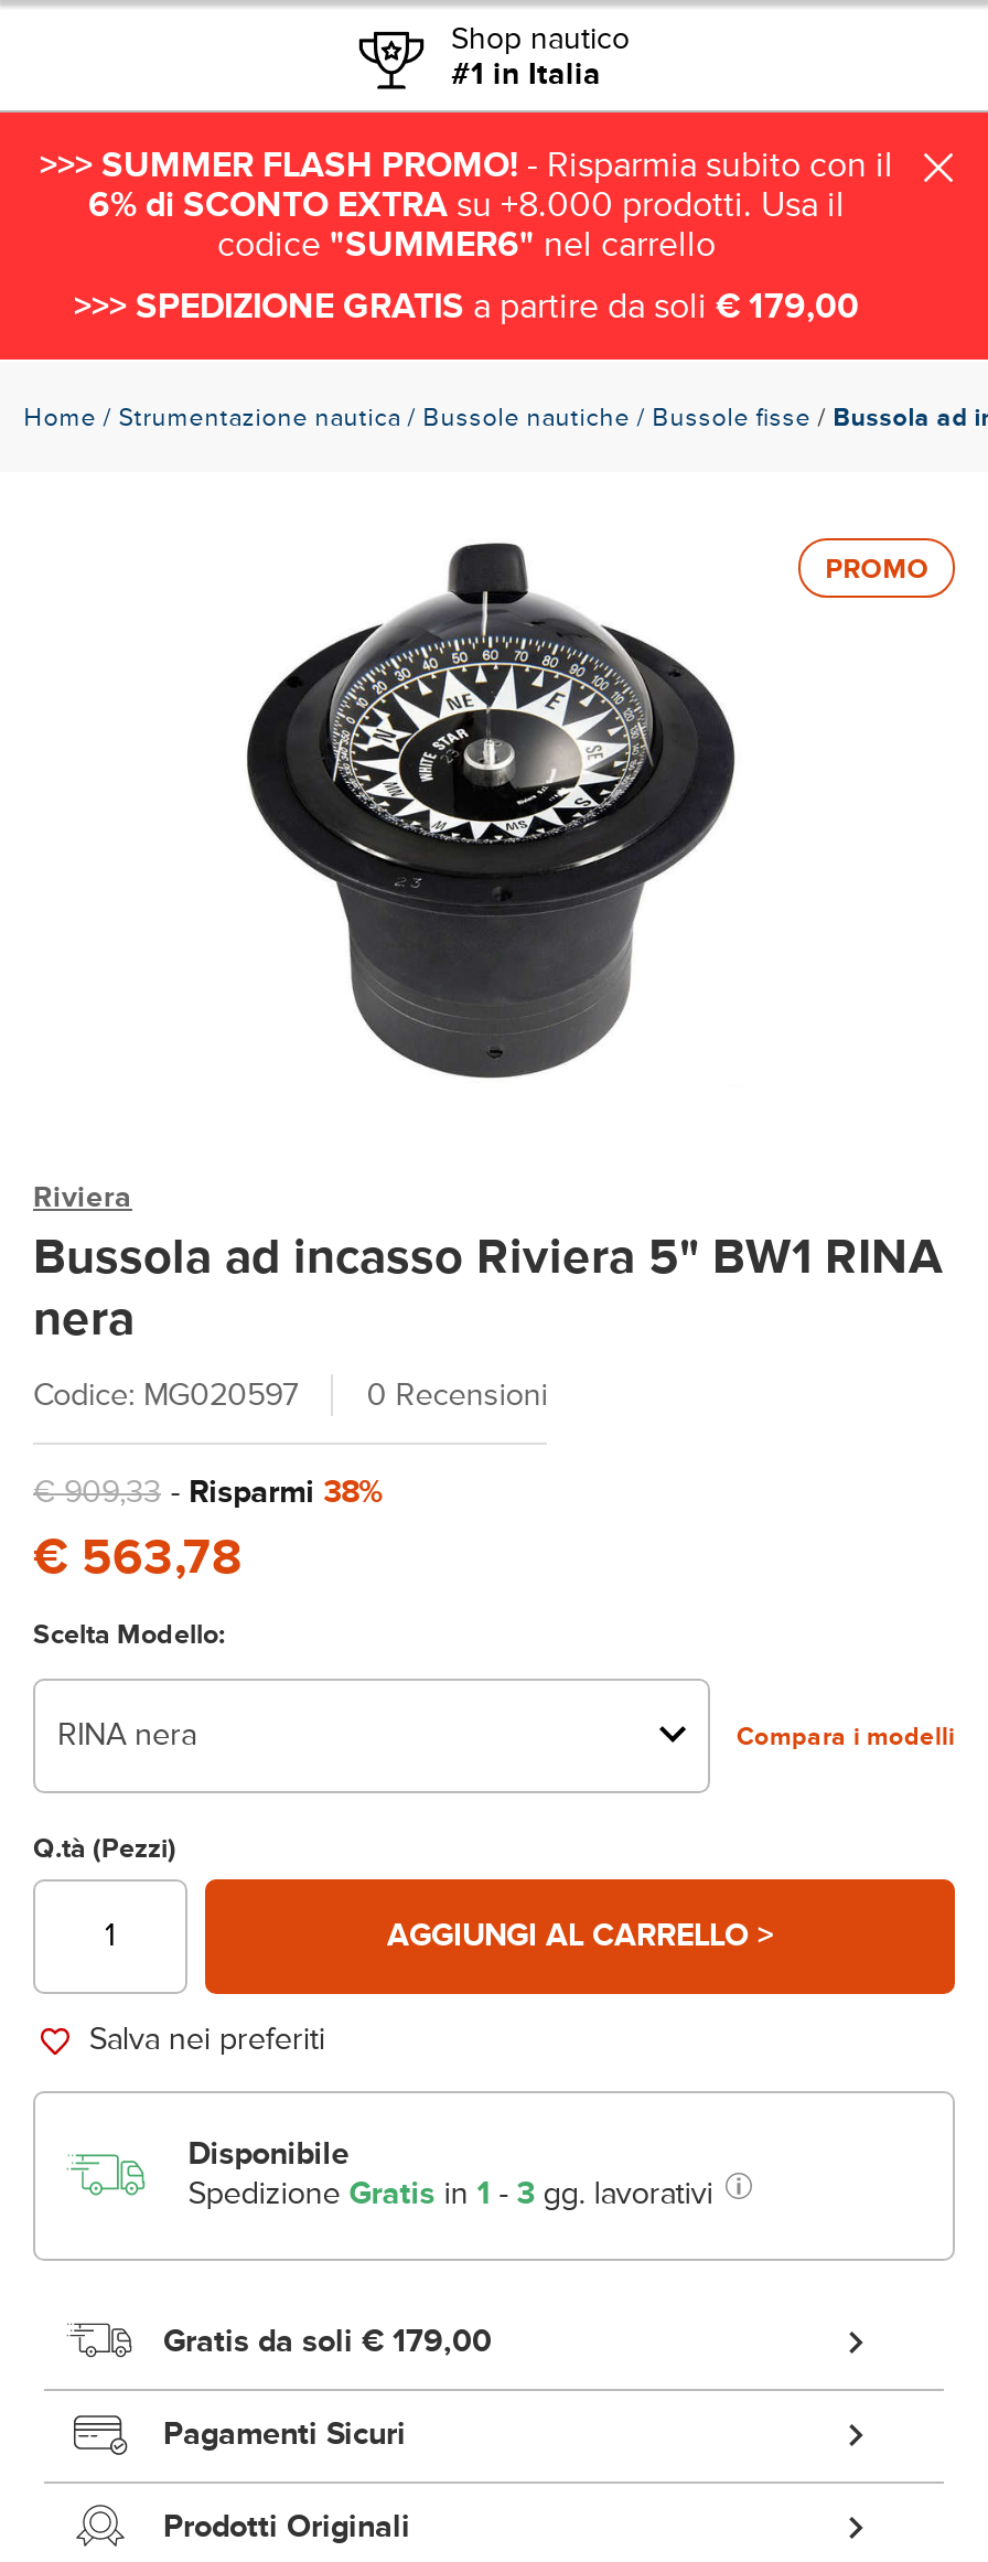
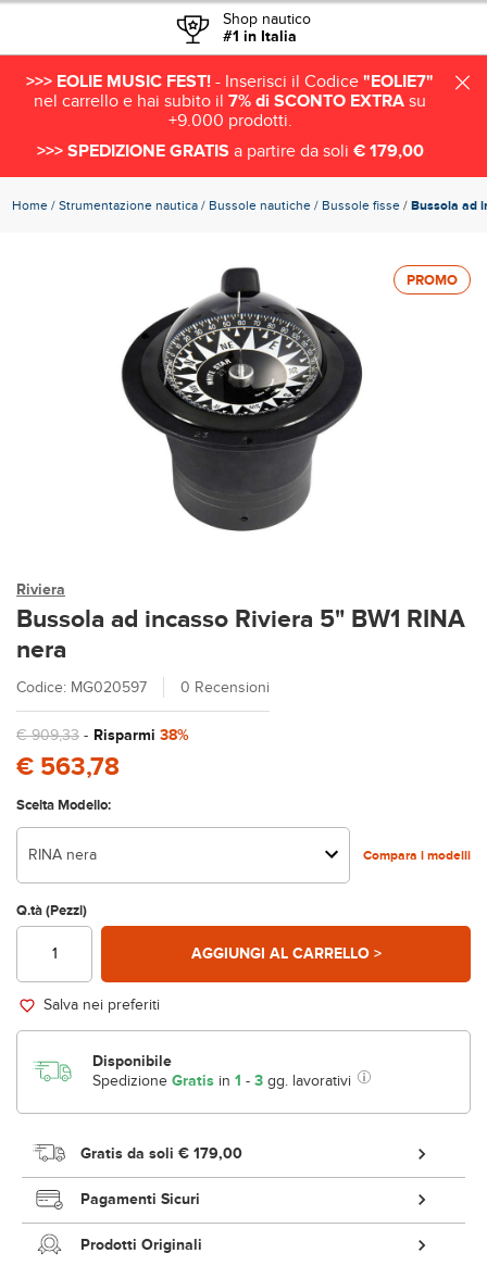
[40,143,893,267] >>> SUMMER FLASH PROMO! - Risparmia subito con il | 6% di SCONTO EXTRA su +8.000 prodotti. Usa il | codice "SUMMER6" nel carrello -> [26,71,434,131] >>> EOLIE MUSIC FEST! - Inserisci il Codice "EOLIE7" | nel carrello e hai subito il 7% di SCONTO EXTRA su | +9.000 prodotti.

